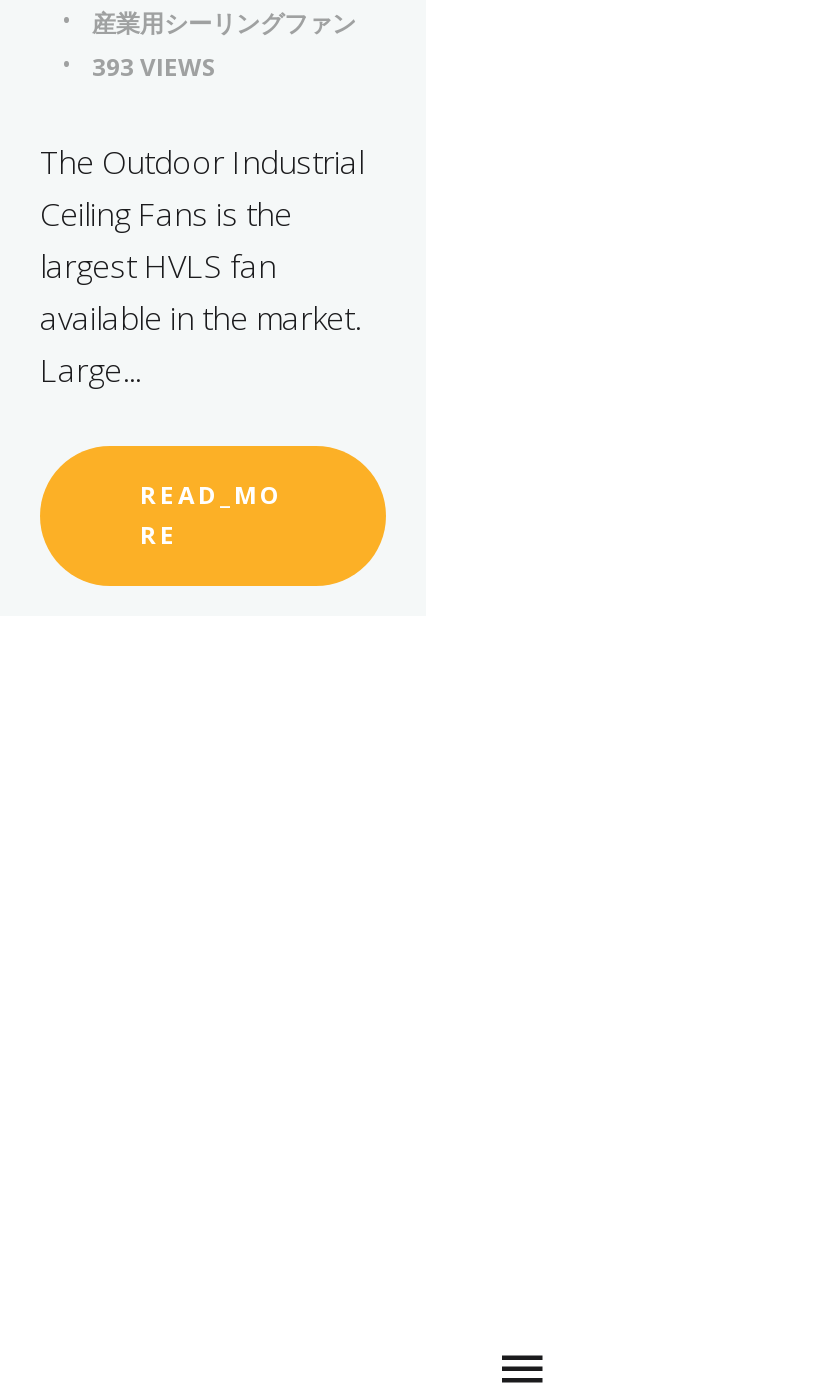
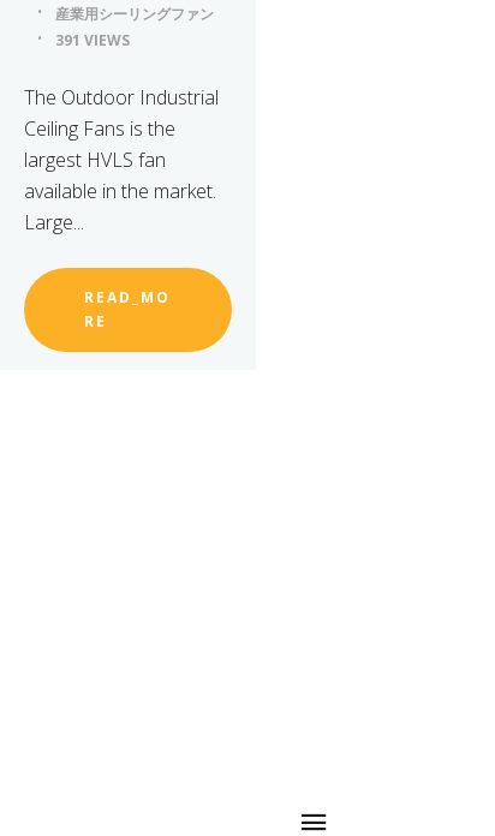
[92,50,216,84] 393 VIEWS -> [55,30,130,50] 391 VIEWS

